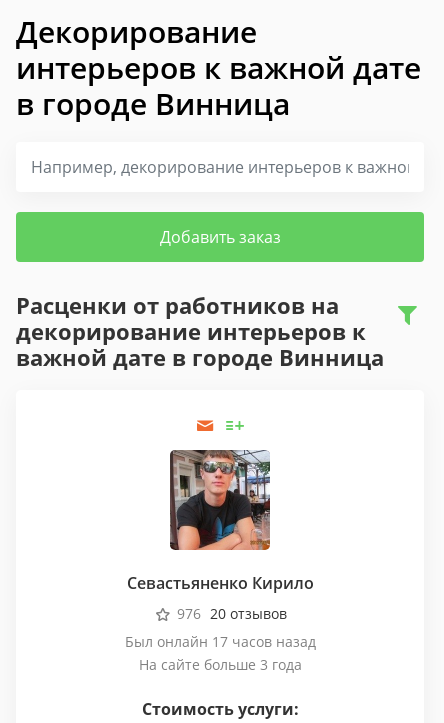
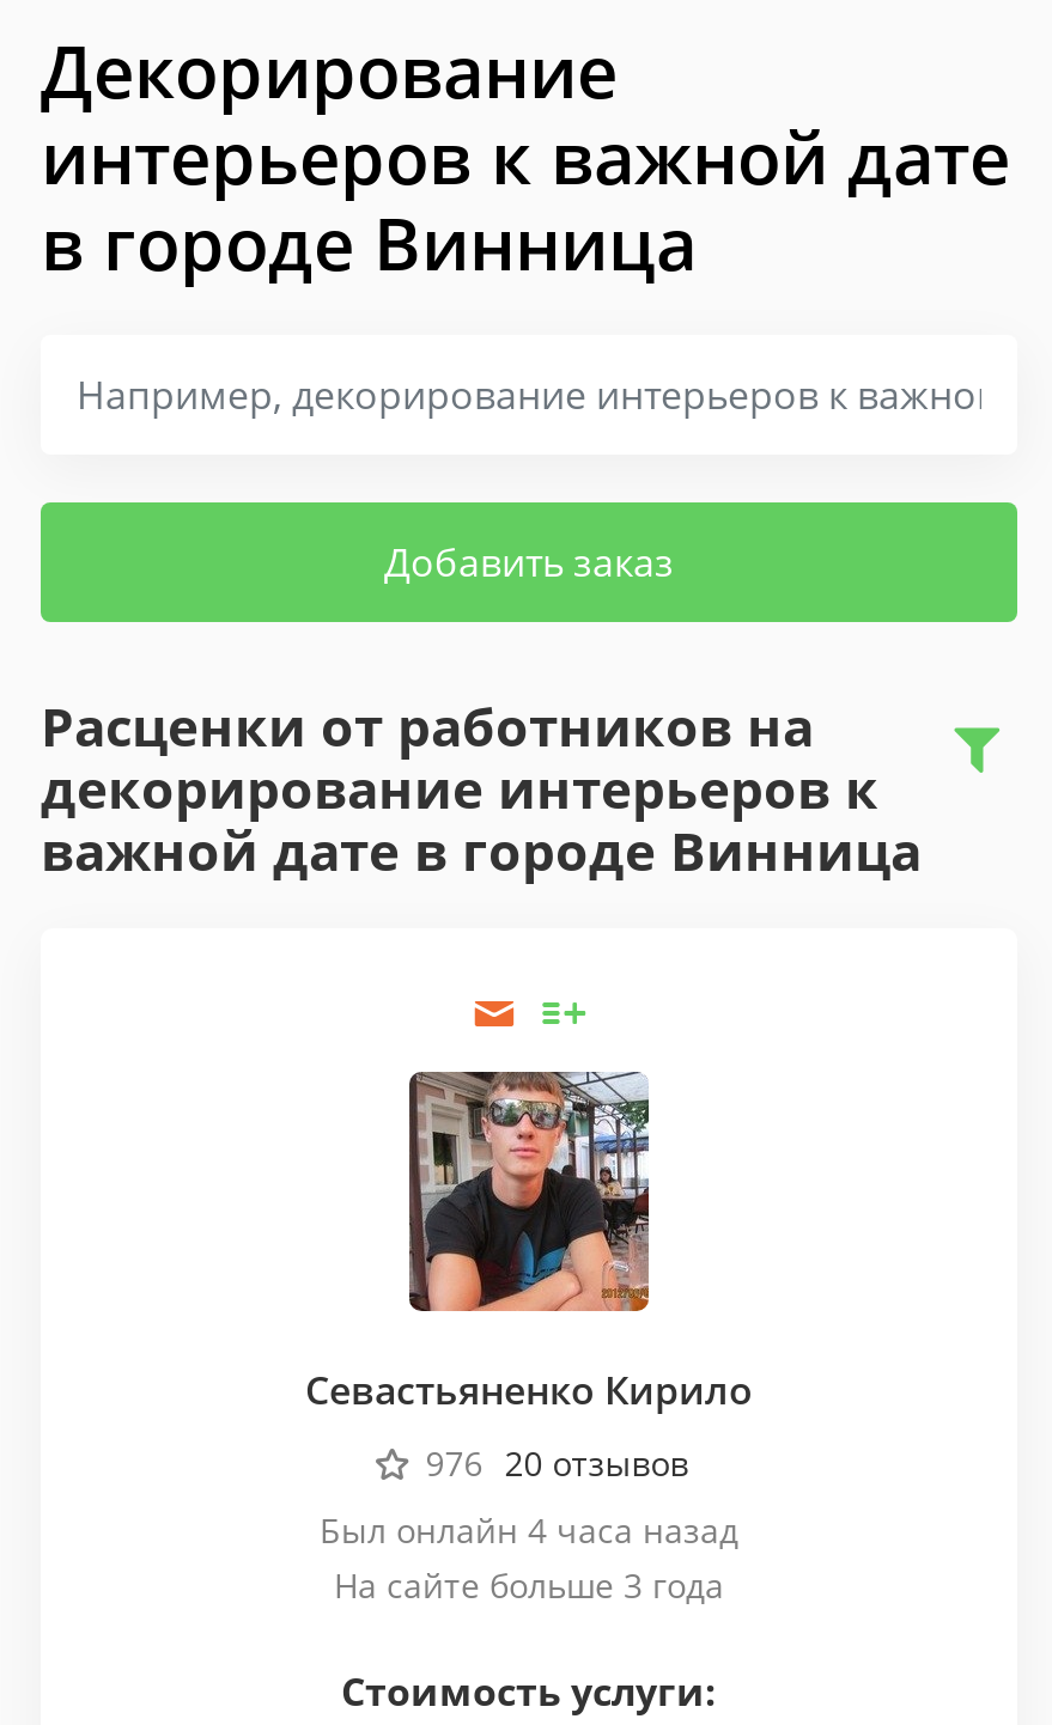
[124,632,315,651] Был онлайн 17 часов назад -> [320,1507,738,1553] Был онлайн 4 часа назад

